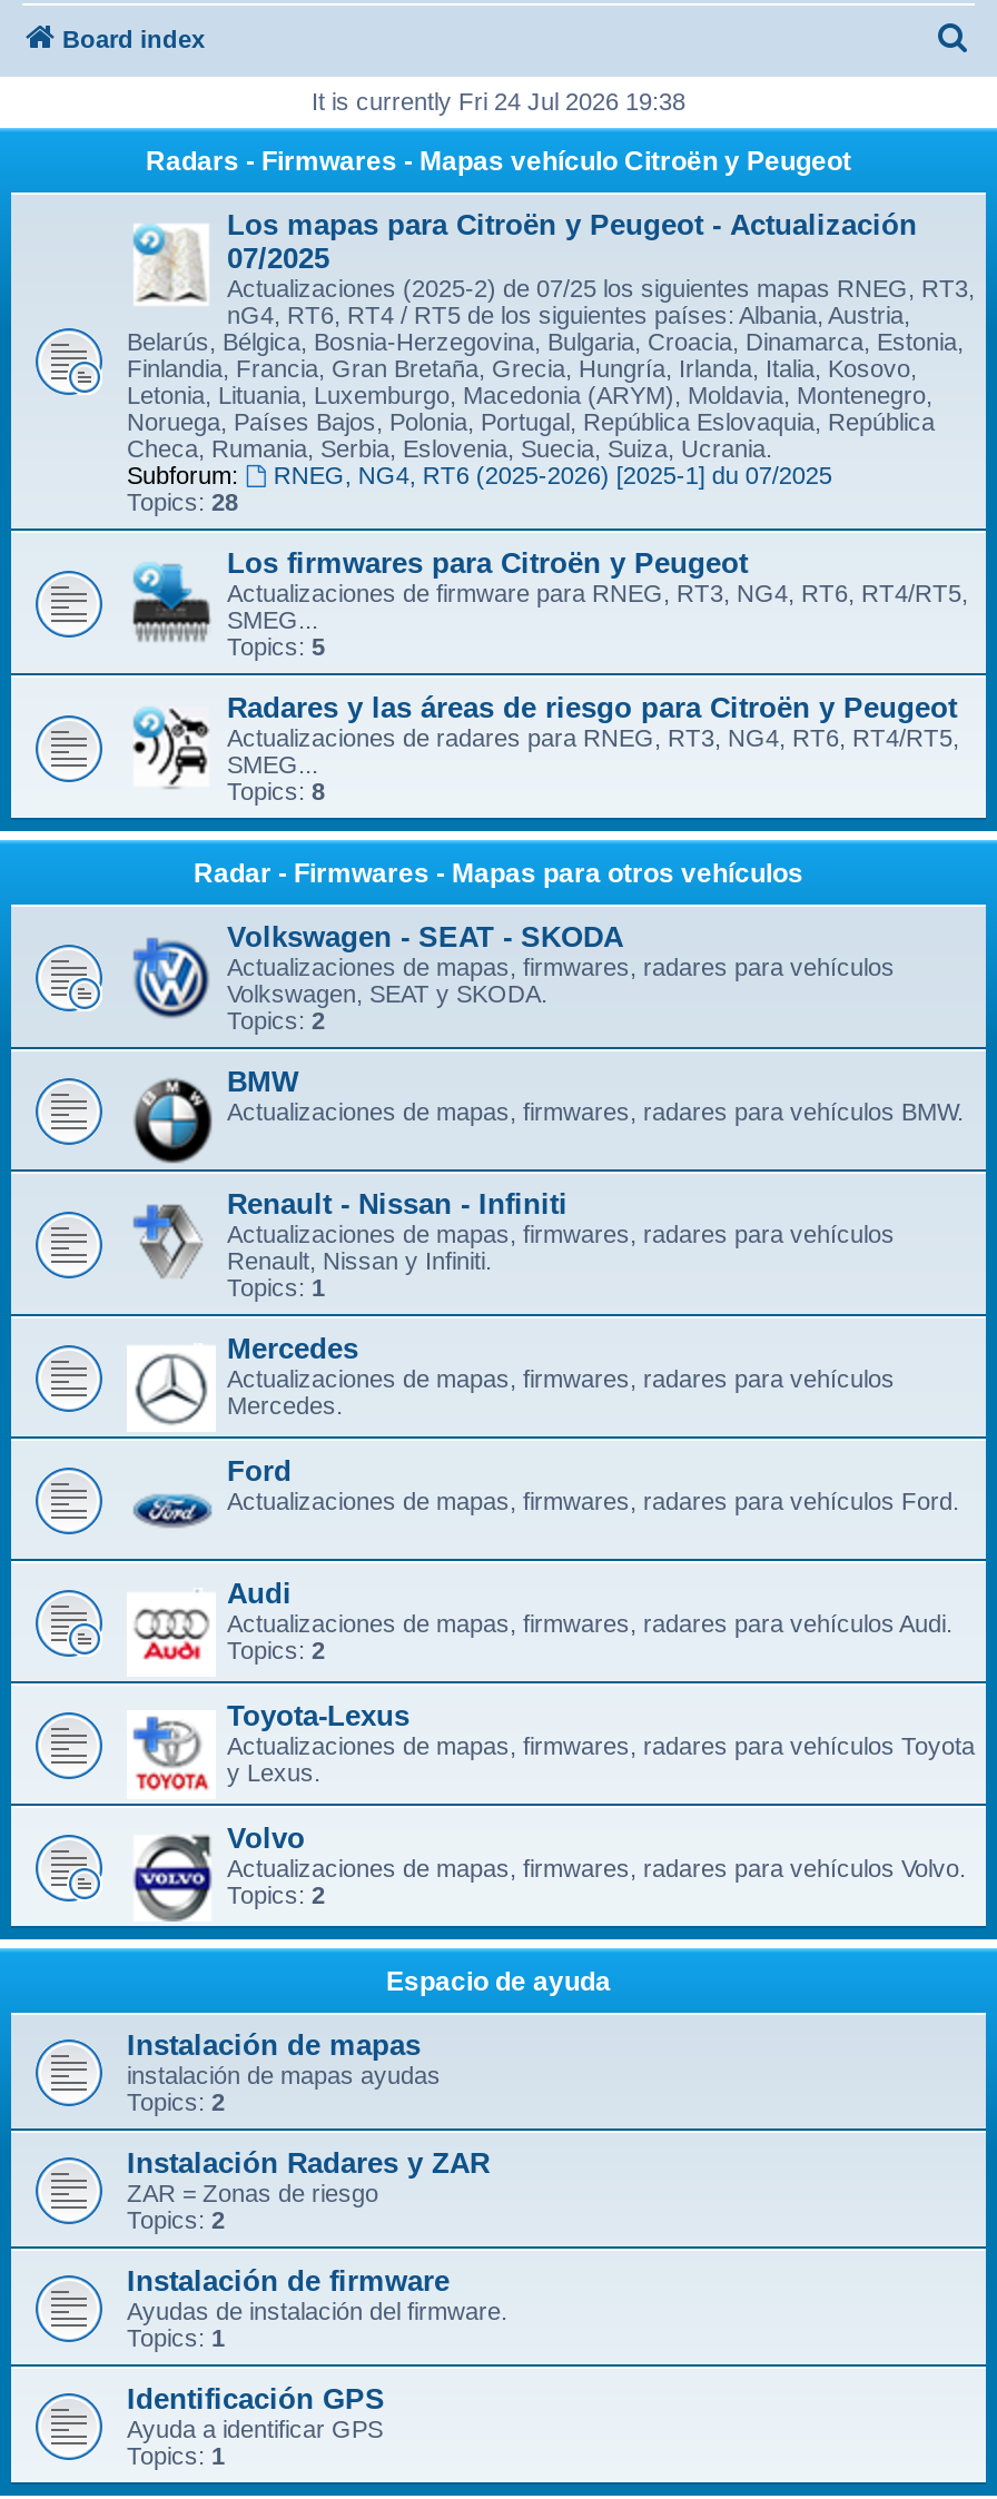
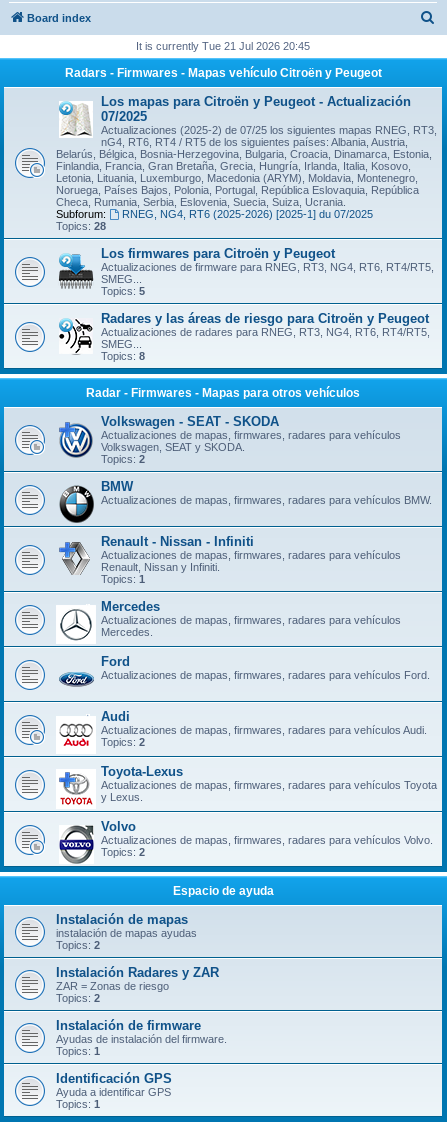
[312,88,685,115] It is currently Fri 24 Jul 2026 19:38 -> [136,40,310,52] It is currently Tue 21 Jul 2026 20:45

